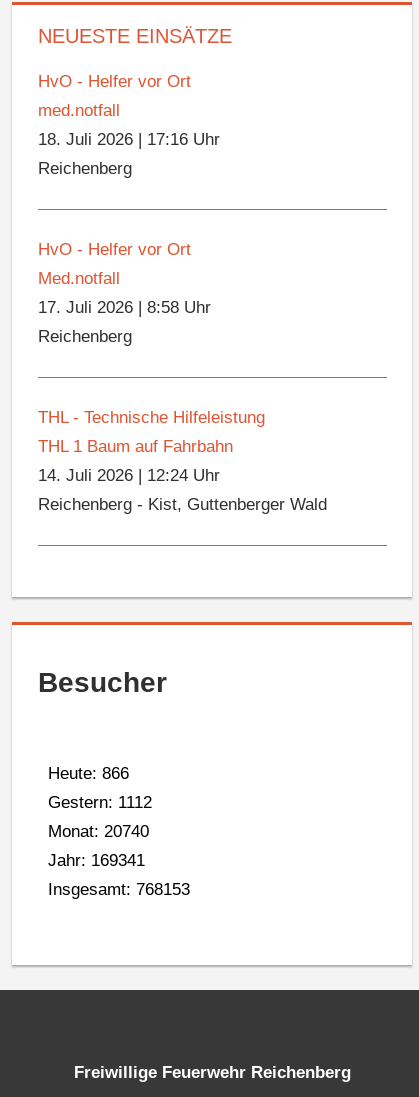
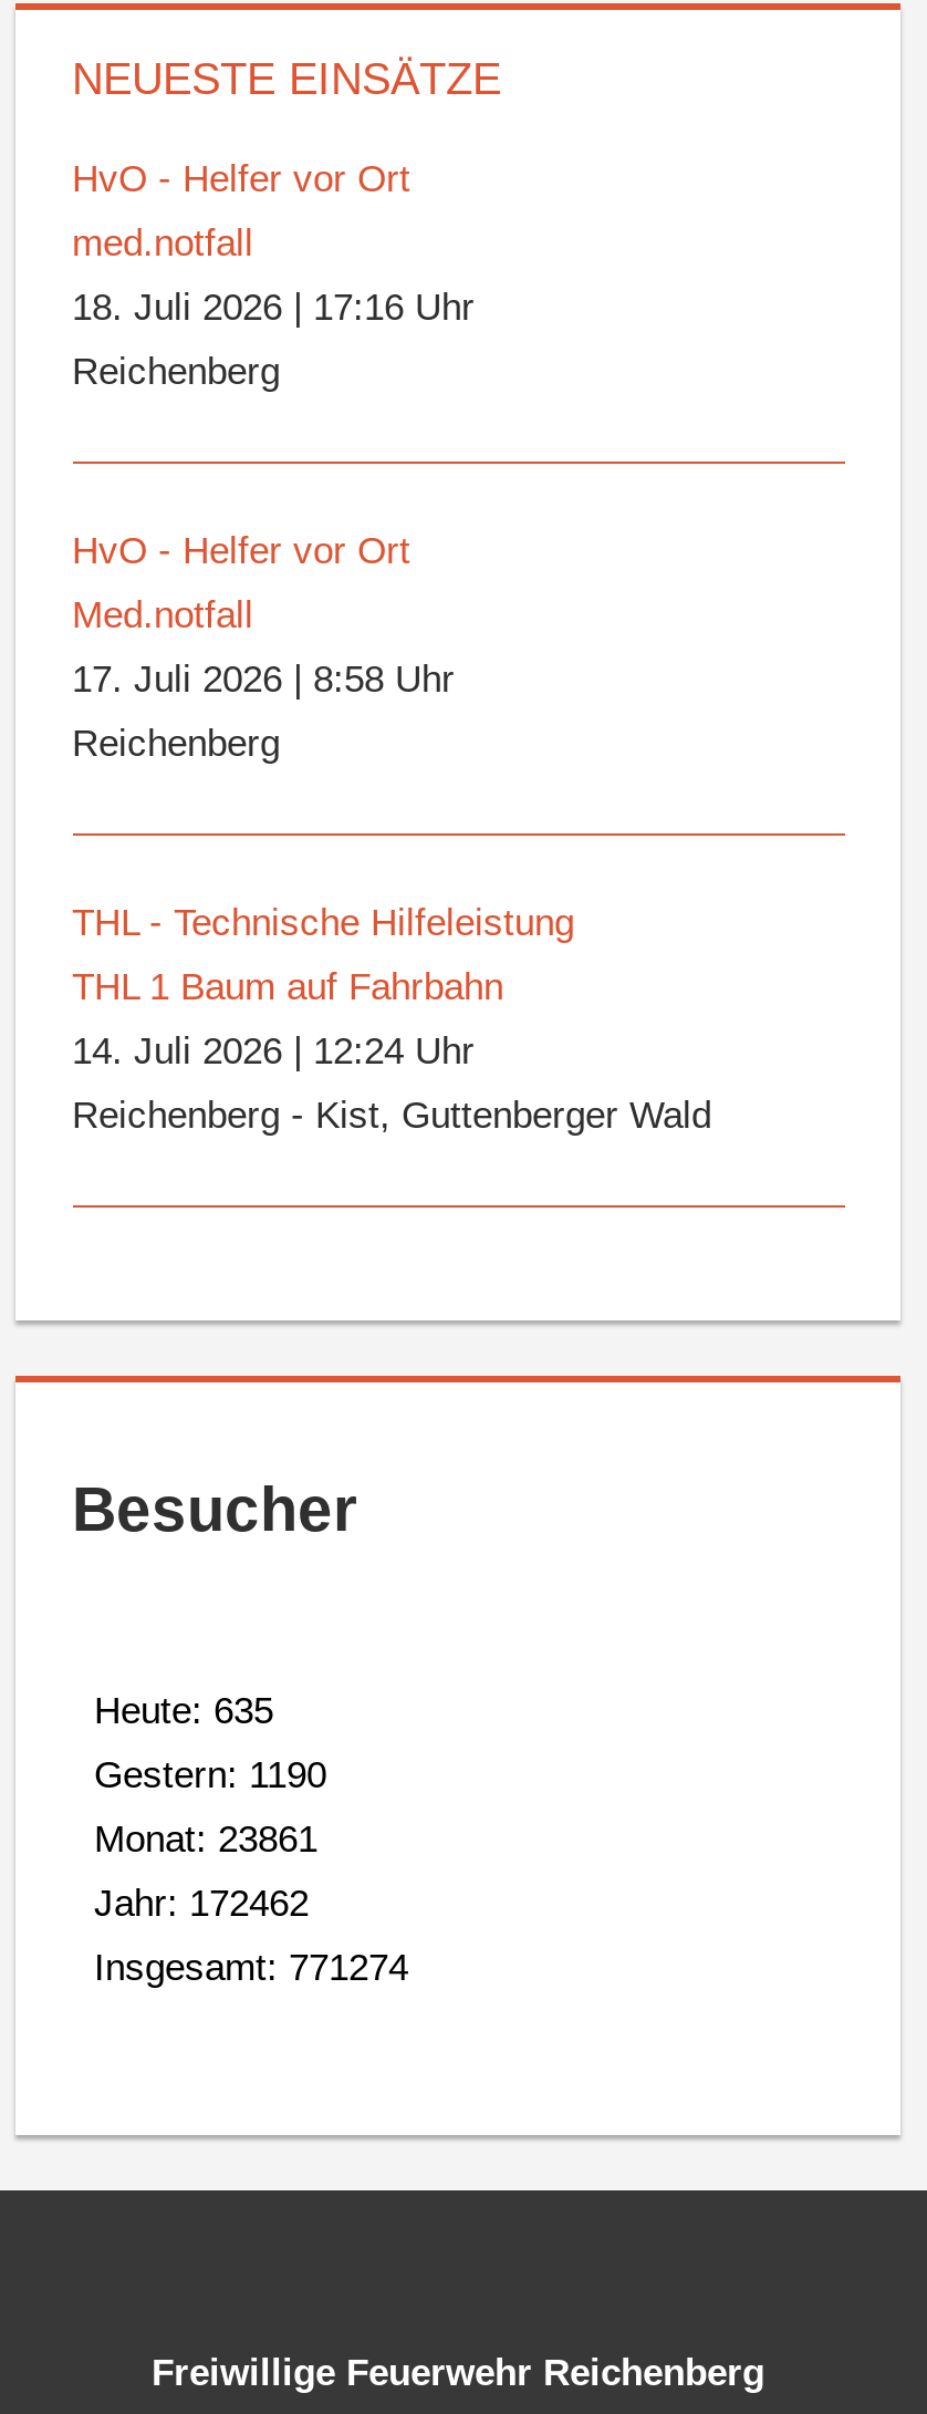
[47,764,128,783] Heute: 866 -> [94,1689,273,1731] Heute: 635
[47,793,151,812] Gestern: 1112 -> [94,1753,326,1796] Gestern: 1190
[47,822,148,841] Monat: 20740 -> [94,1818,317,1860] Monat: 23861
[47,851,144,870] Jahr: 169341 -> [94,1882,309,1924] Jahr: 172462
[47,880,189,899] Insgesamt: 768153 -> [94,1946,408,1988] Insgesamt: 771274

